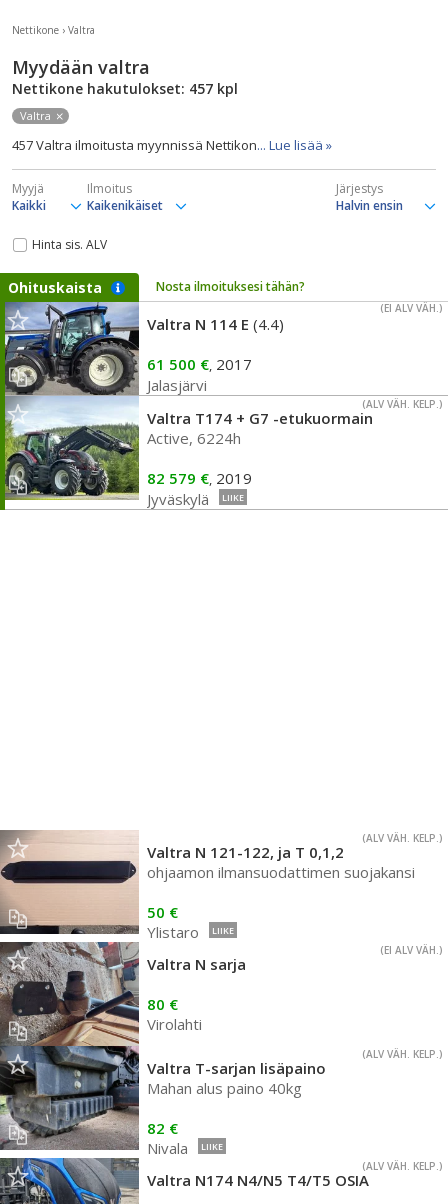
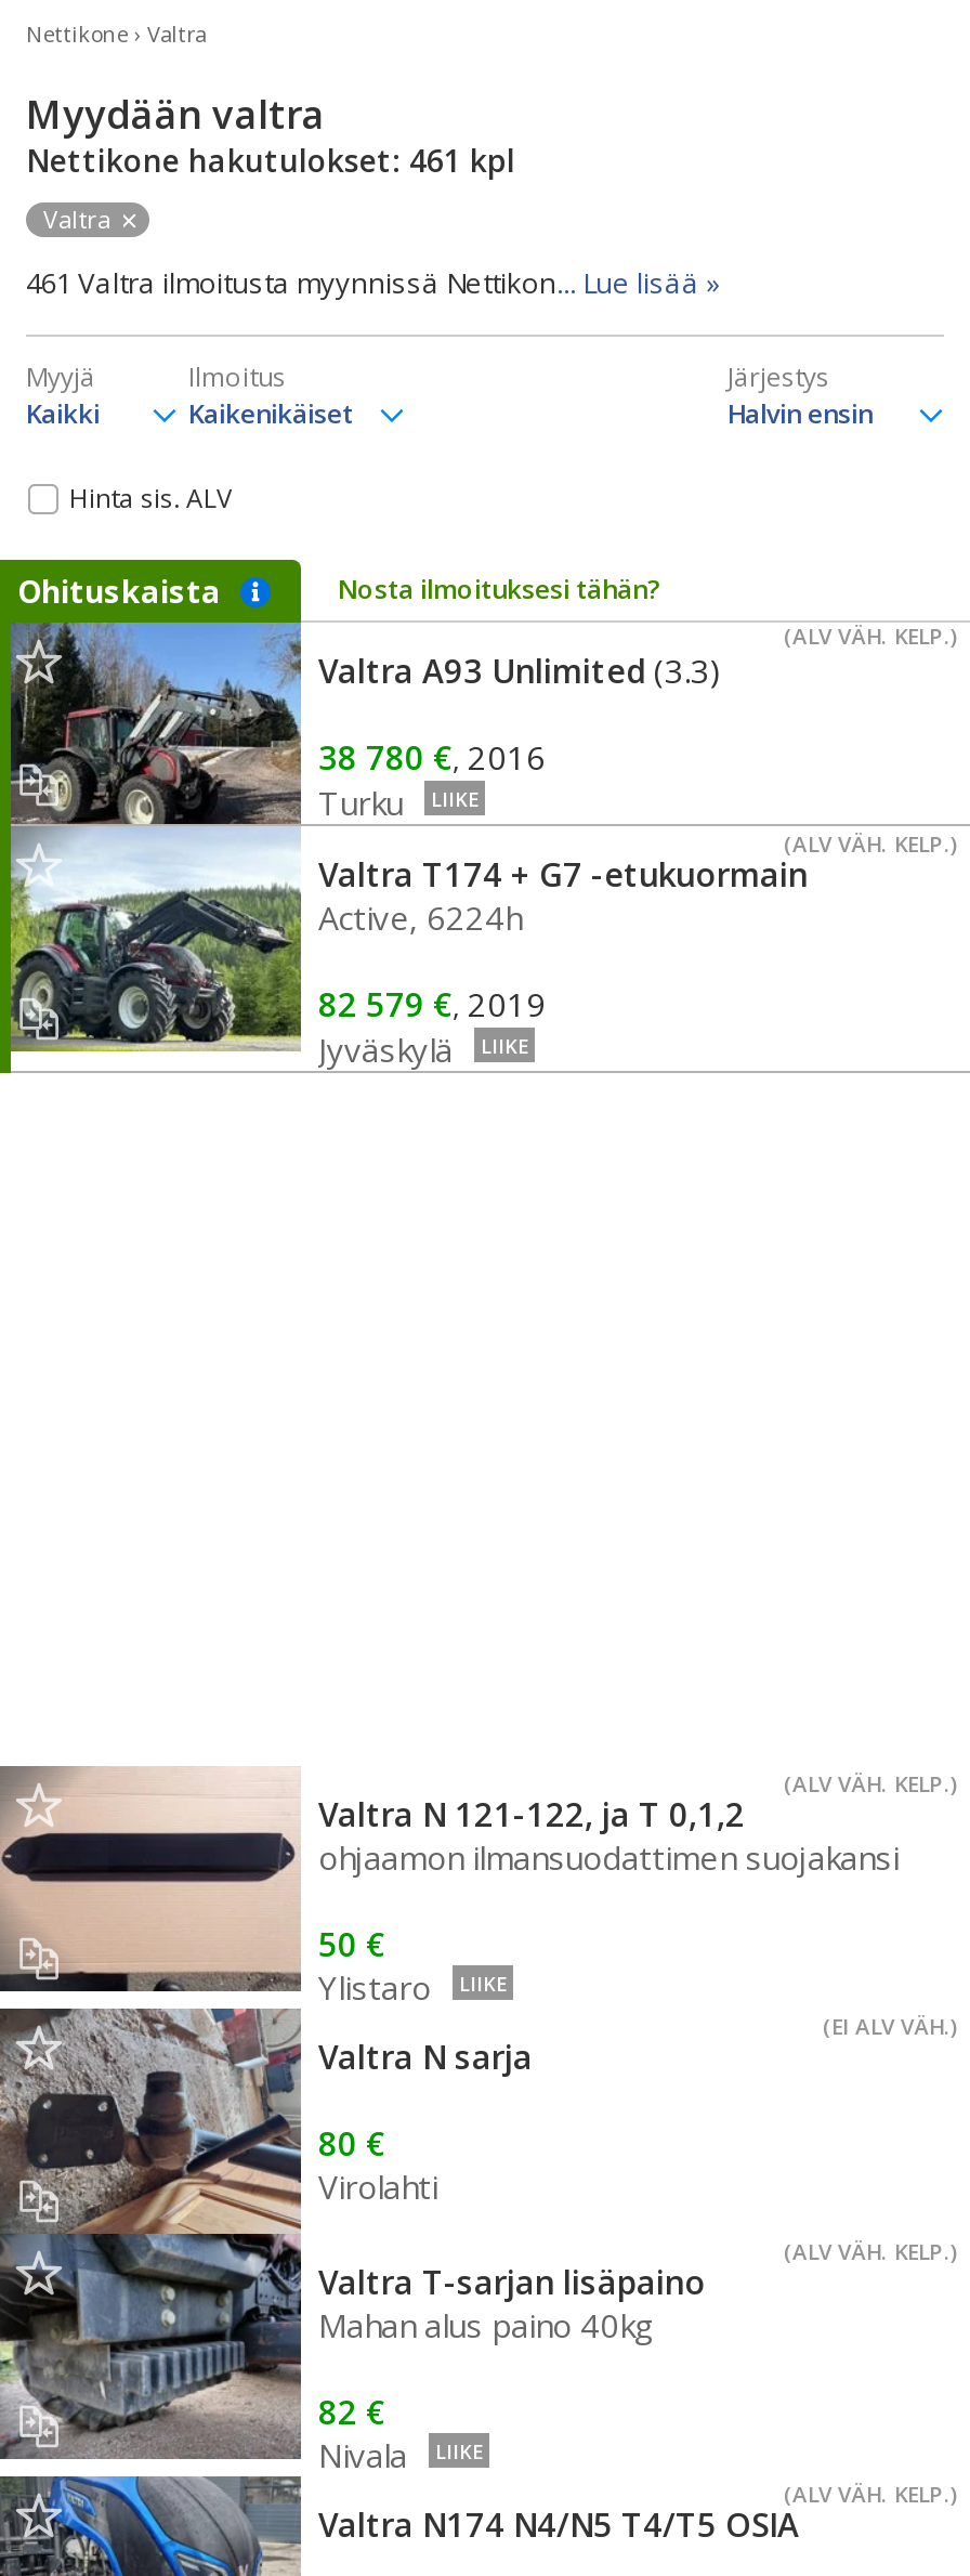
[12,79,238,98] Nettikone hakutulokset: 457 kpl -> [26,140,515,181] Nettikone hakutulokset: 461 kpl
[12,136,332,154] 457 Valtra ilmoitusta myynnissä Nettikon... Lue lisää » -> [26,263,719,302] 461 Valtra ilmoitusta myynnissä Nettikon... Lue lisää »
[4,301,443,396] [image] | (EI ALV VÄH.) | Valtra N 114 E (4.4) -> [9,620,959,824] [image] | (ALV VÄH. KELP.) | Valtra A93 Unlimited (3.3)
[147,354,252,395] 61 500 €, 2017 | Jalasjärvi -> [318,735,546,824] 38 780 €, 2016 | Turku | LIIKE

